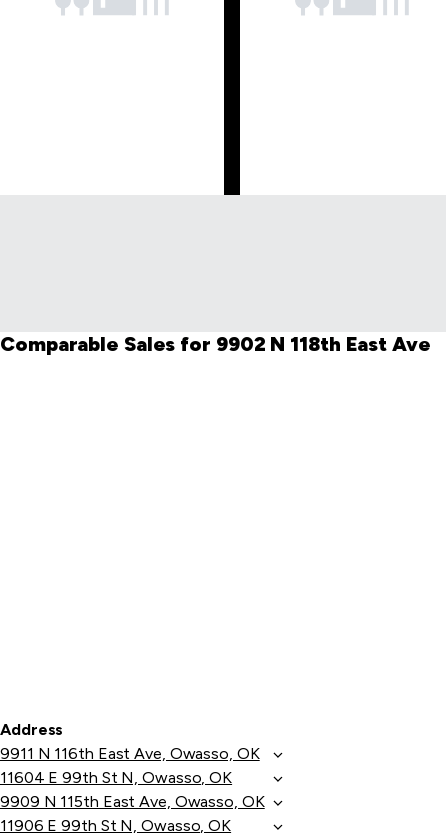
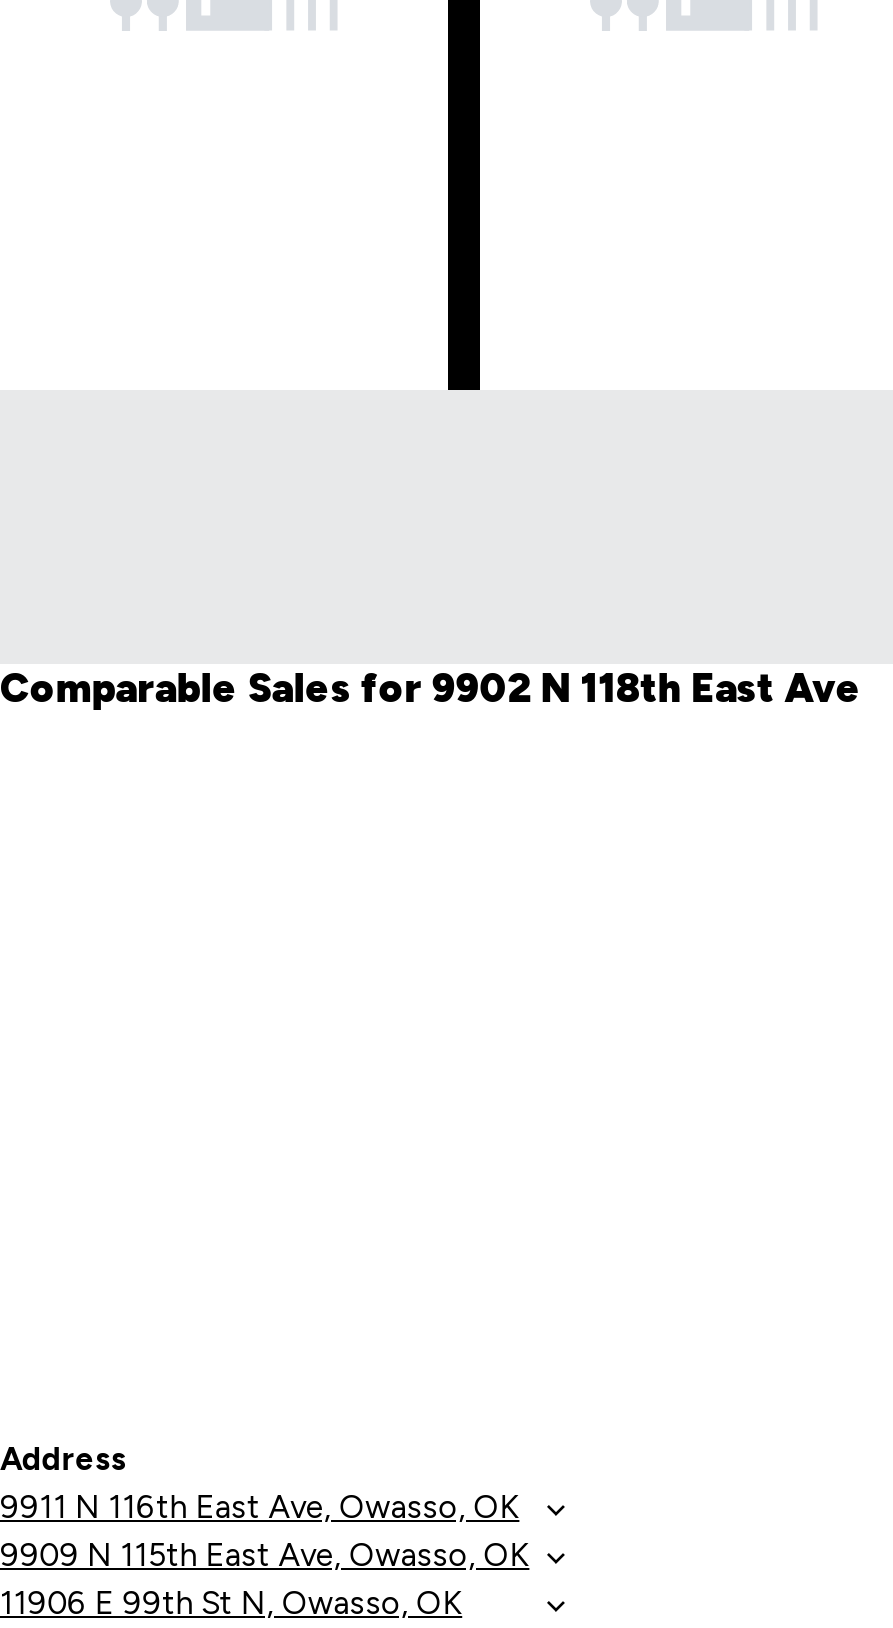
[0,768,232,787] 11604 E 99th St N, Owasso, OK -> none

